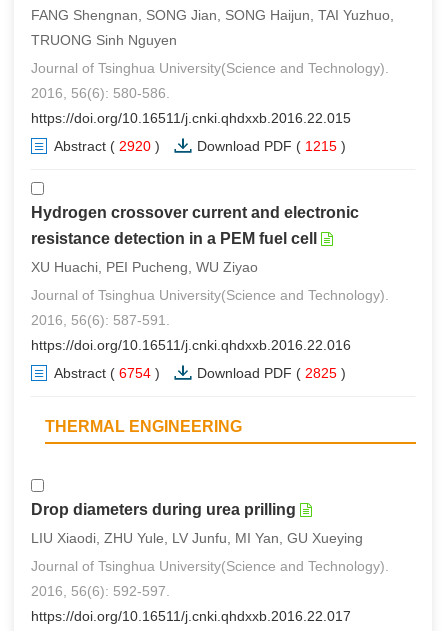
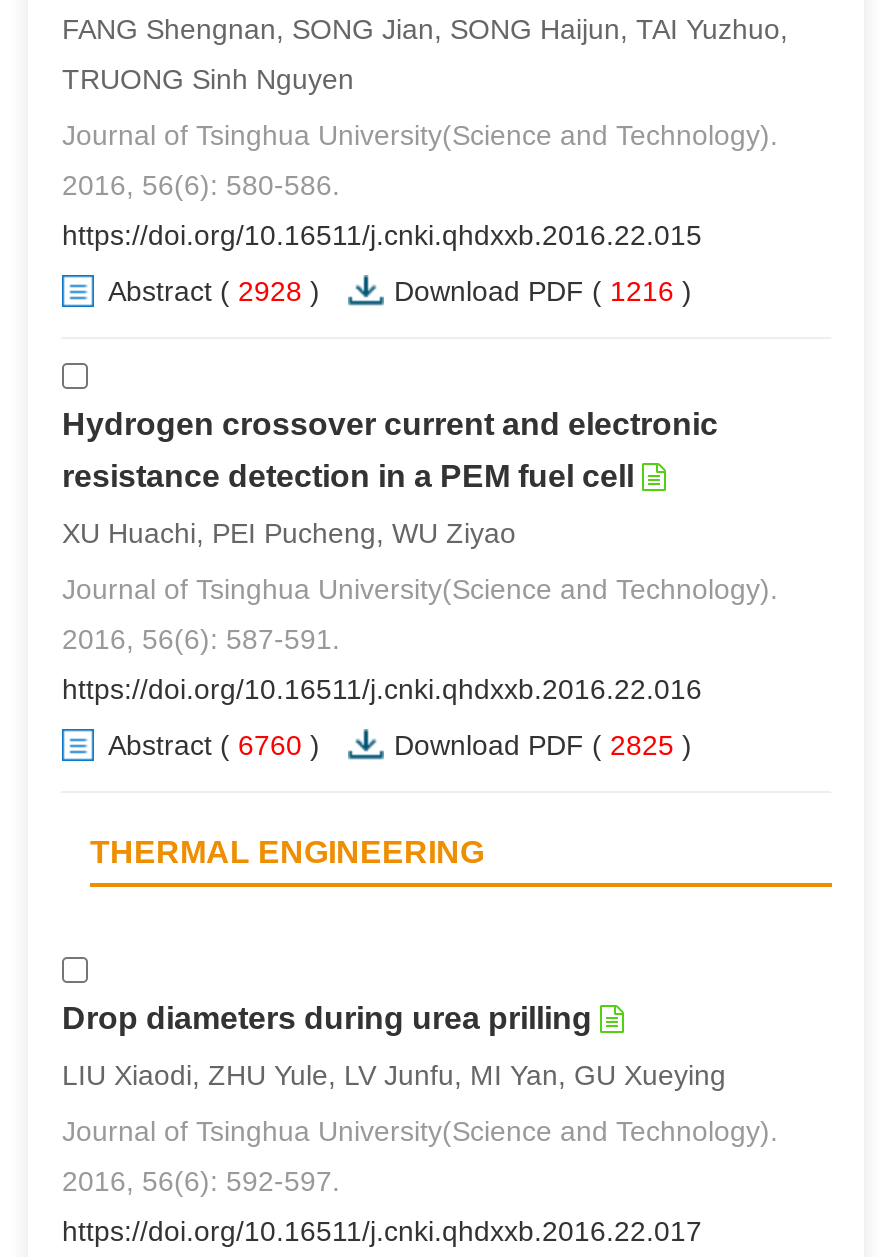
[54,138,164,154] Abstract ( 2920) -> [108,276,328,308] Abstract ( 2928)
[197,138,346,154] Download PDF ( 1215) -> [394,276,692,308] Download PDF ( 1216)
[54,365,164,381] Abstract ( 6754) -> [108,730,328,762] Abstract ( 6760)

